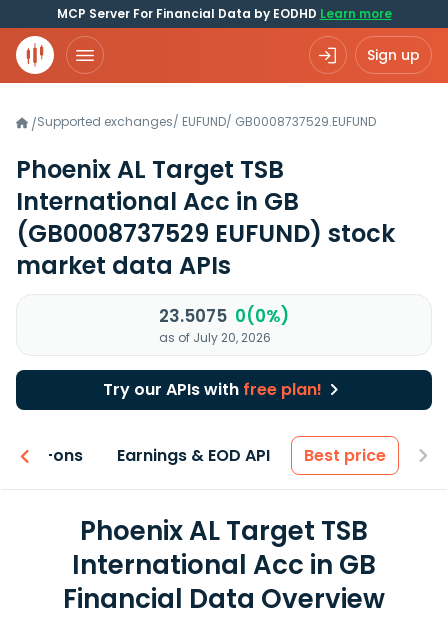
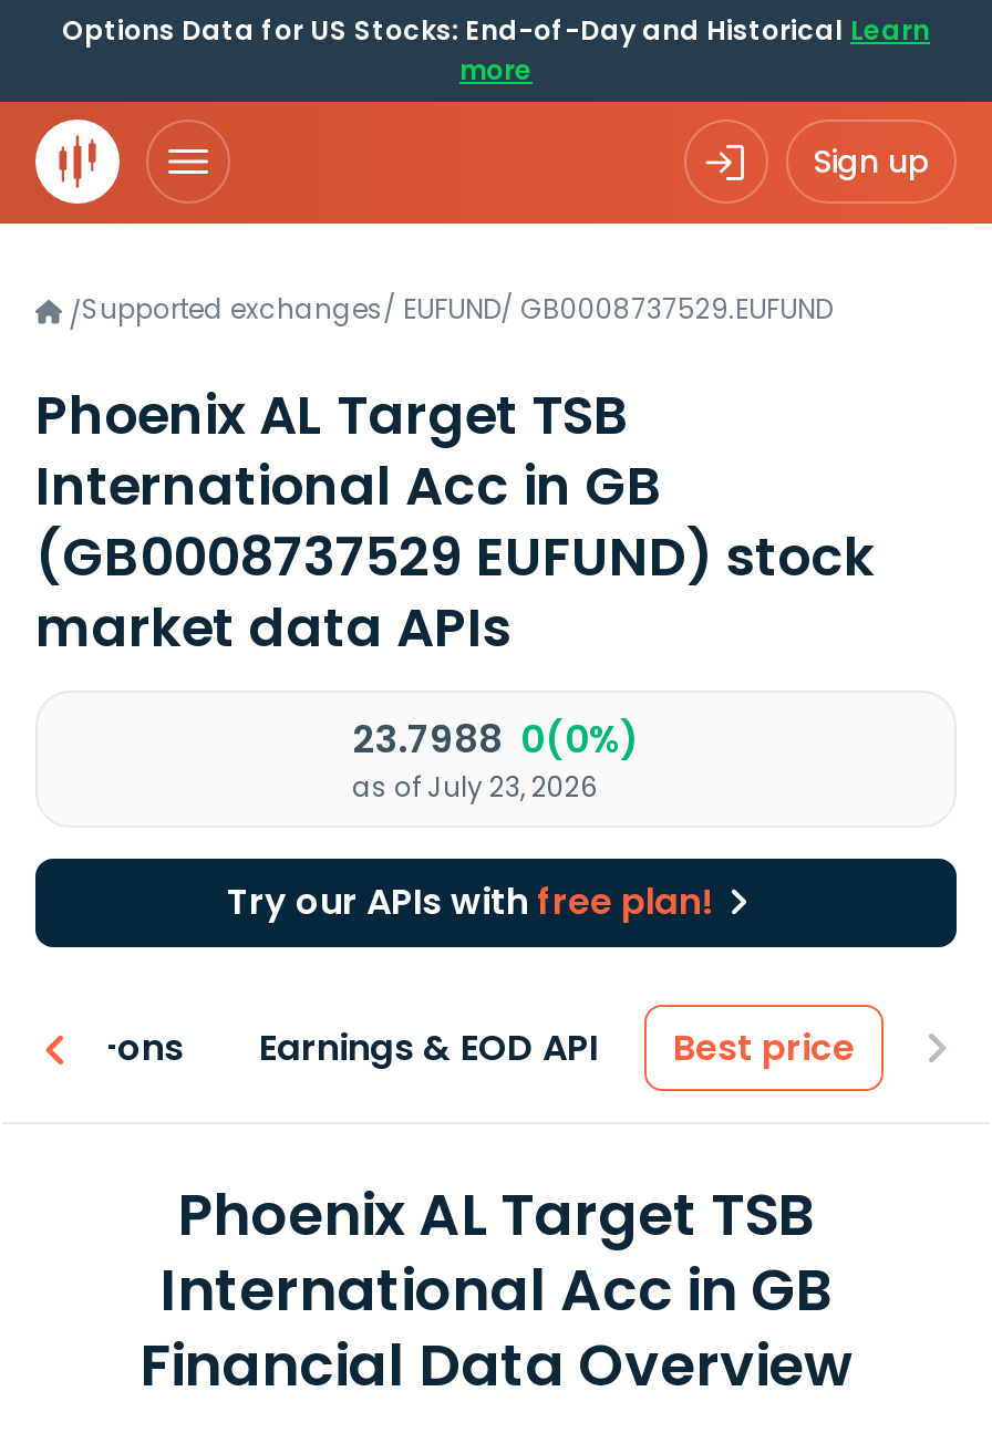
[56,5,391,22] MCP Server For Financial Data by EODHD Learn more -> [62,11,930,89] Options Data for US Stocks: End-of-Day and Historical Learn | more
[159,304,289,328] 23.5075 0(0%) -> [352,713,640,766] 23.7988 0(0%)
[159,329,271,346] as of July 20, 2026 -> [352,768,598,806] as of July 23, 2026

